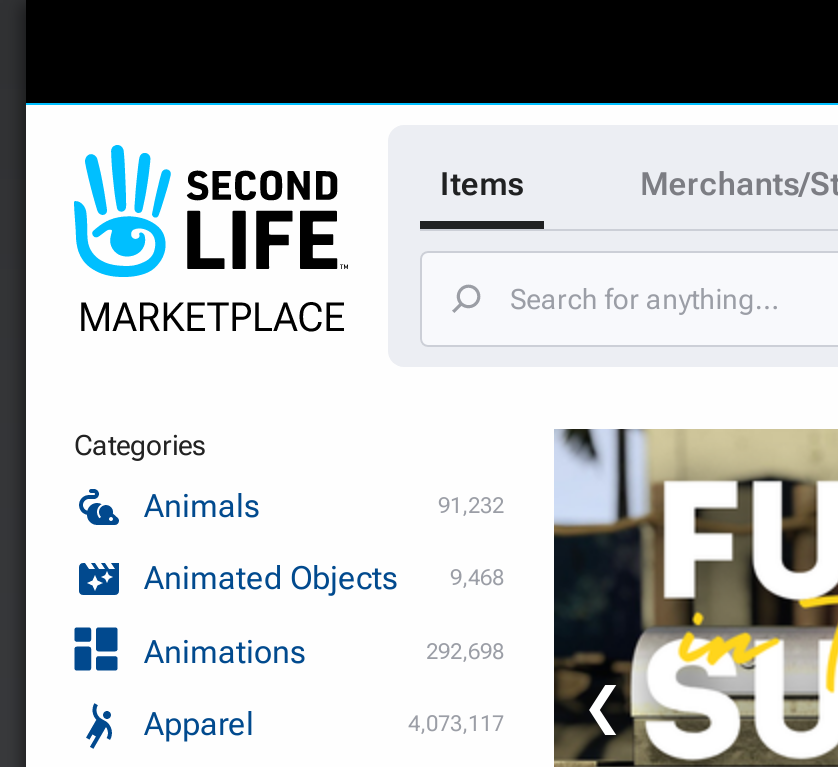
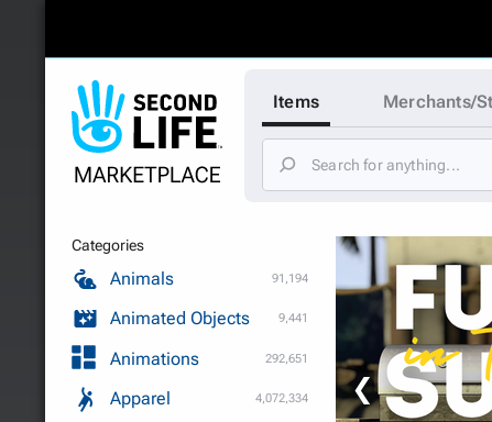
[438,493,504,519] 91,232 -> [272,271,308,286] 91,194
[144,559,504,597] Animated Objects 9,468 -> [110,308,308,329] Animated Objects 9,441
[426,638,504,664] 292,698 -> [265,351,308,365] 292,651
[408,711,504,737] 4,073,117 -> [255,391,308,406] 4,072,334

